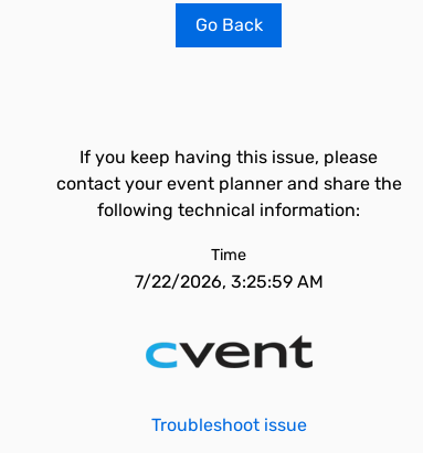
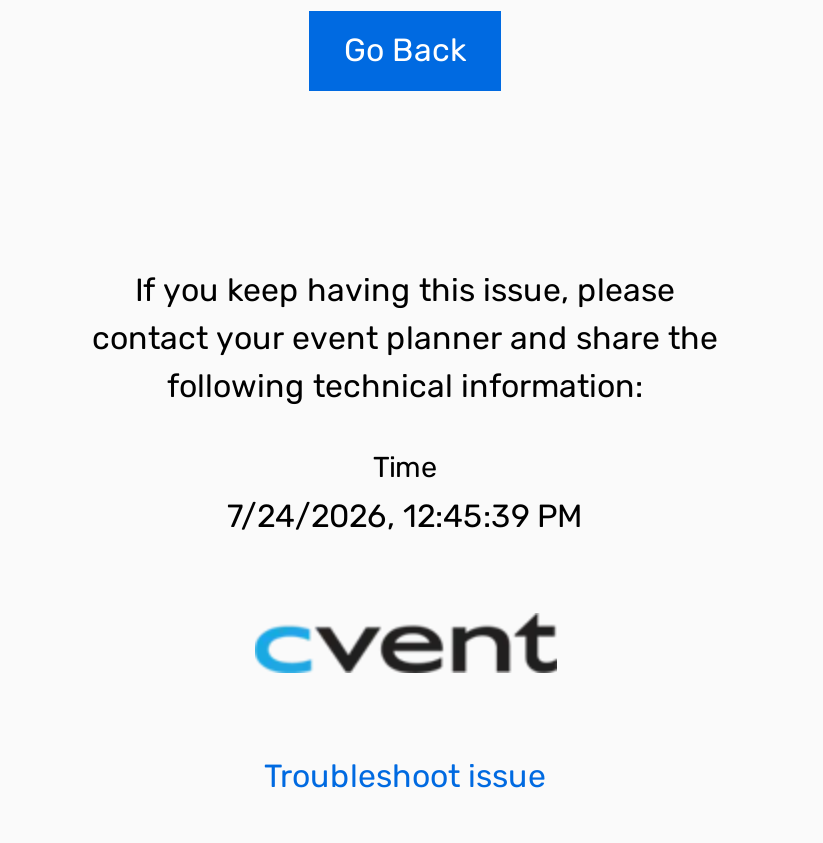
[134,271,323,292] 7/22/2026, 3:25:59 AM -> [227,497,583,535] 7/24/2026, 12:45:39 PM

